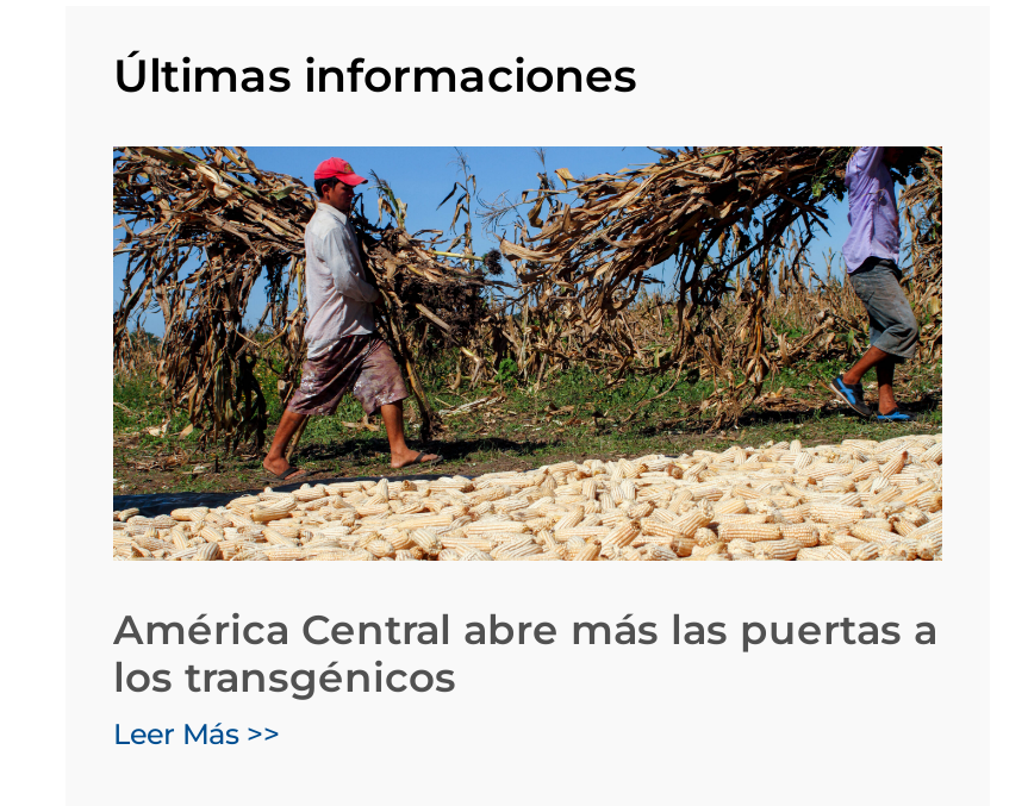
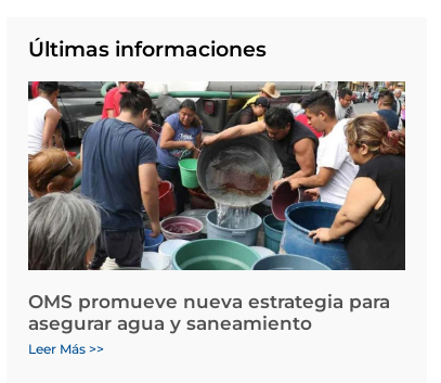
[111,144,945,700] [image] | América Central abre más las puertas a | los transgénicos -> [27,80,406,334] [image] | OMS promueve nueva estrategia para | asegurar agua y saneamiento

